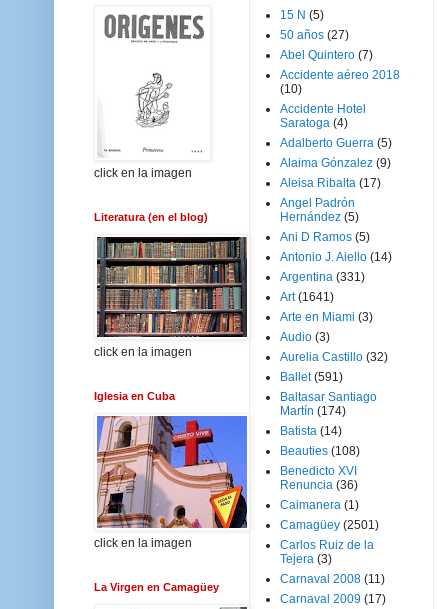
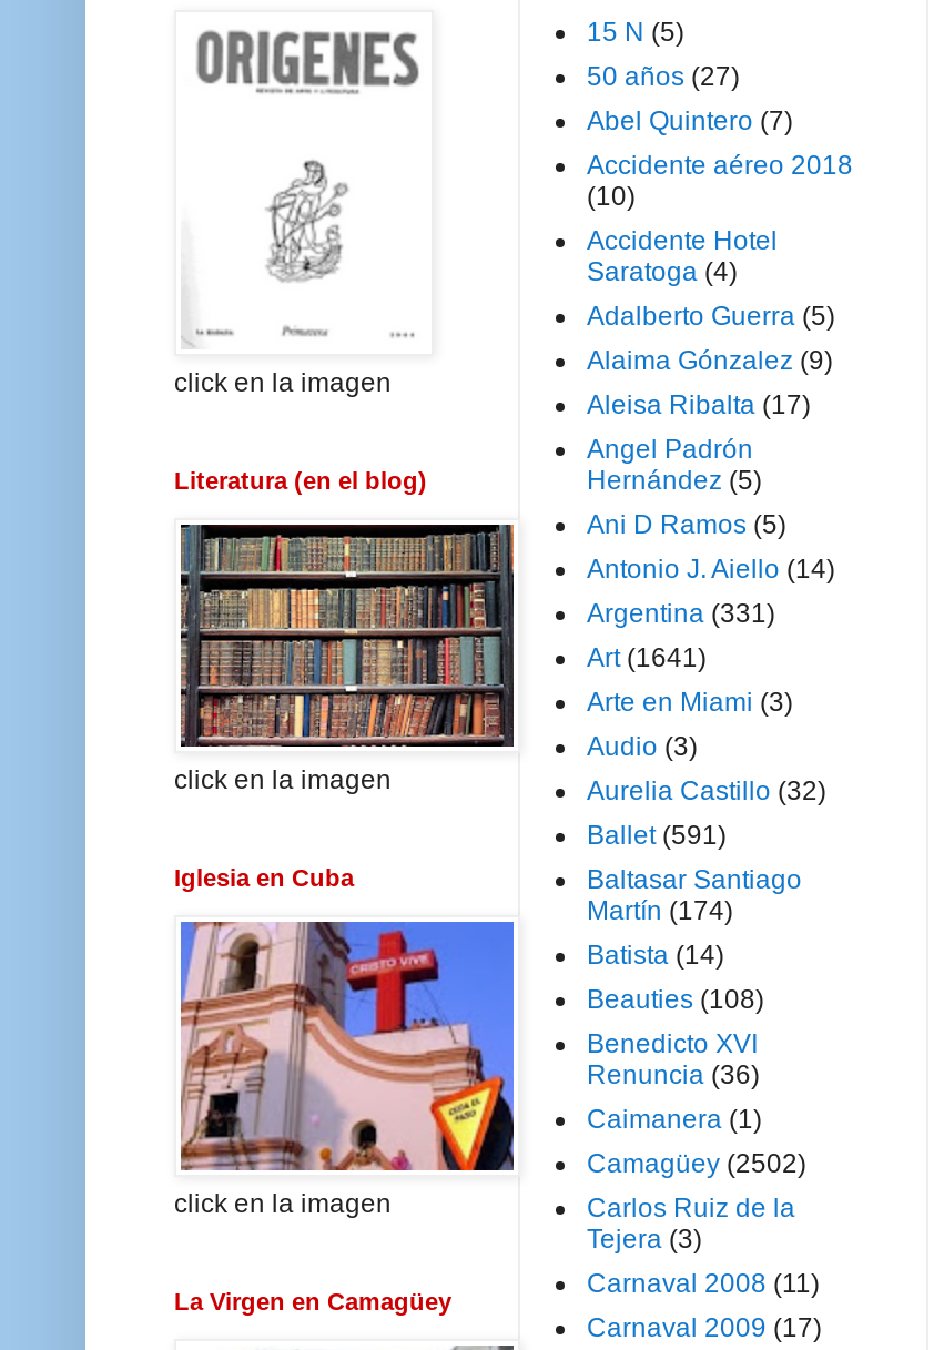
[280,518,379,532] Camagüey (2501) -> [587,1148,806,1179] Camagüey (2502)

